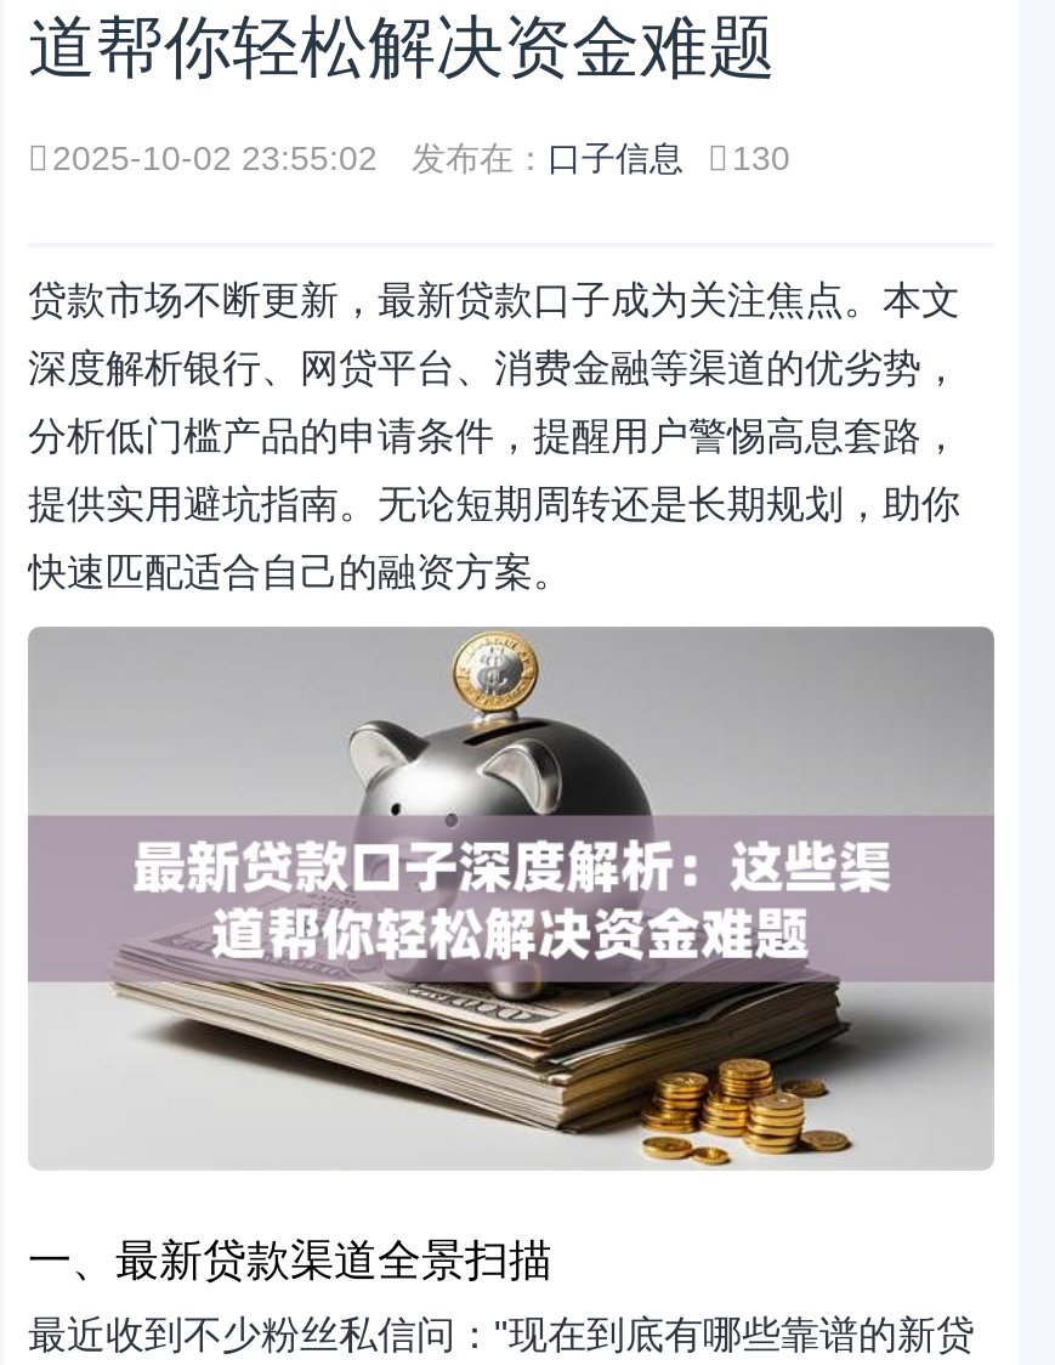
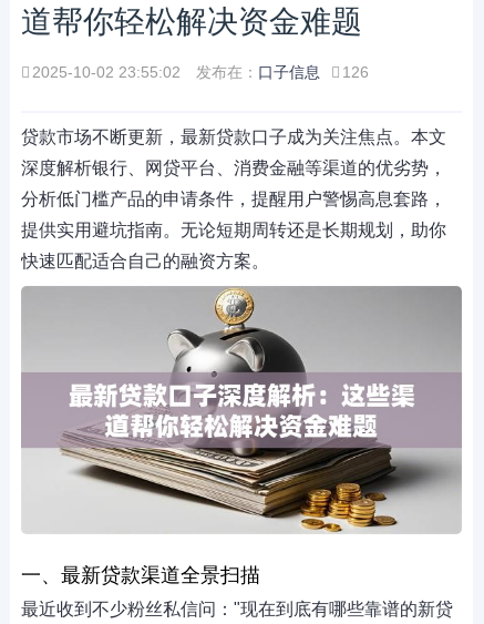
[52,138,790,177] 2025-10-02 23:55:02 发布在：口子信息 130 -> [32,63,369,81] 2025-10-02 23:55:02 发布在：口子信息 126

